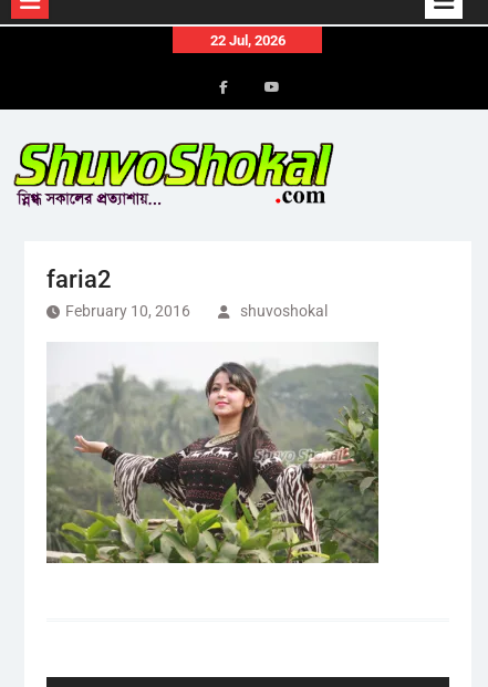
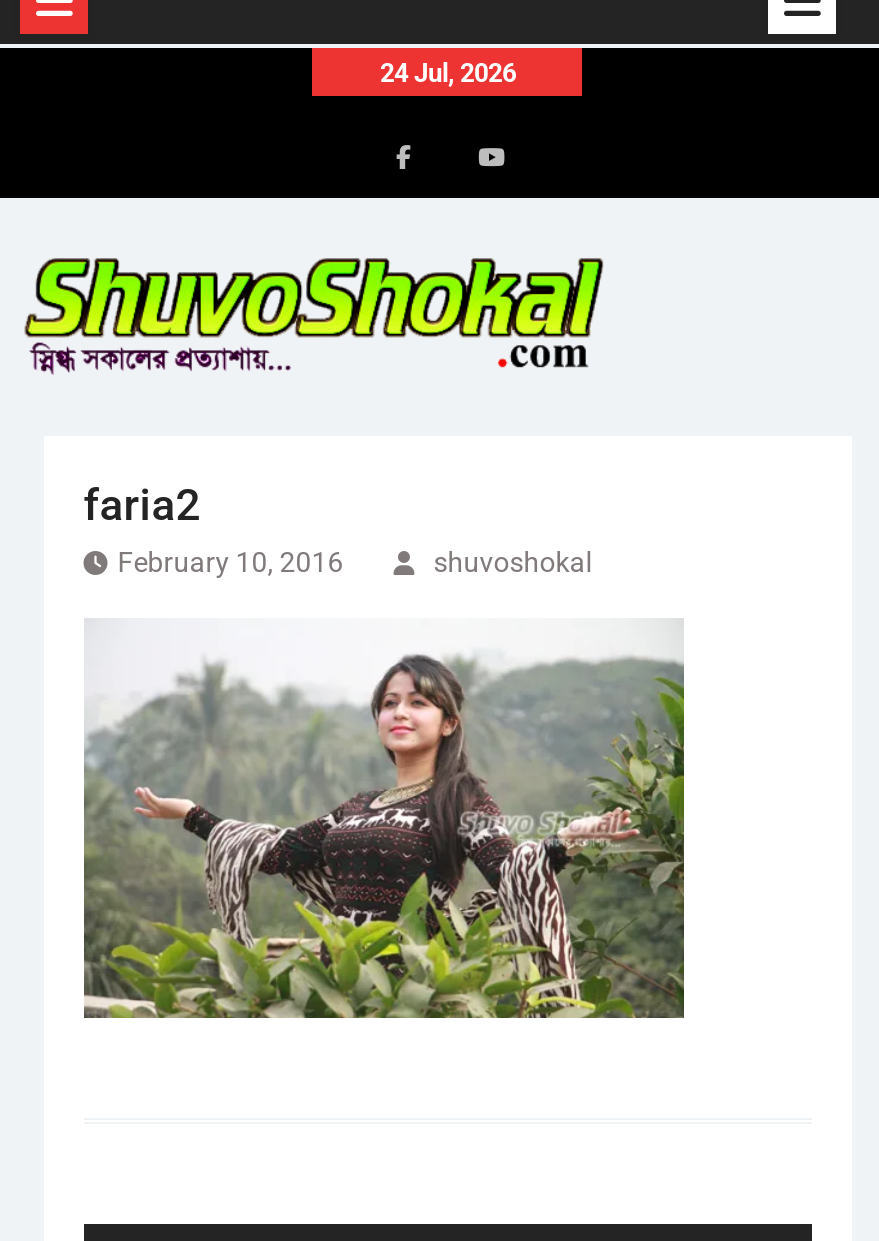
[210,32,285,49] 22 Jul, 2026 -> [380,58,516,88] 24 Jul, 2026

